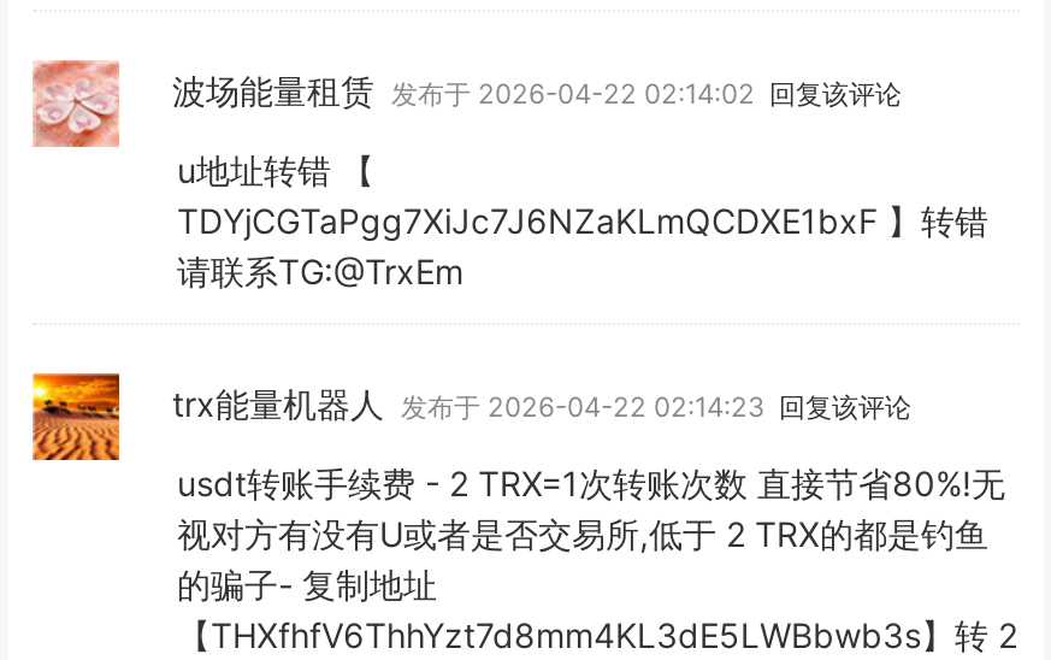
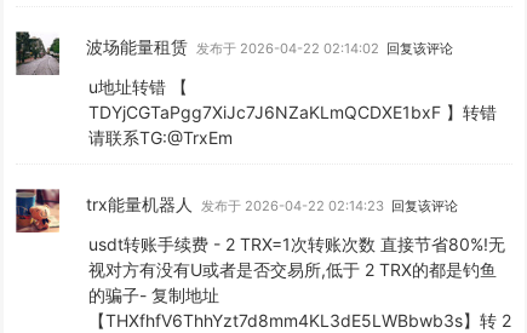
[30,58,122,149] [image] -> [15,30,61,76] [image]
[30,371,122,462] [image] -> [15,188,61,234] [image]

